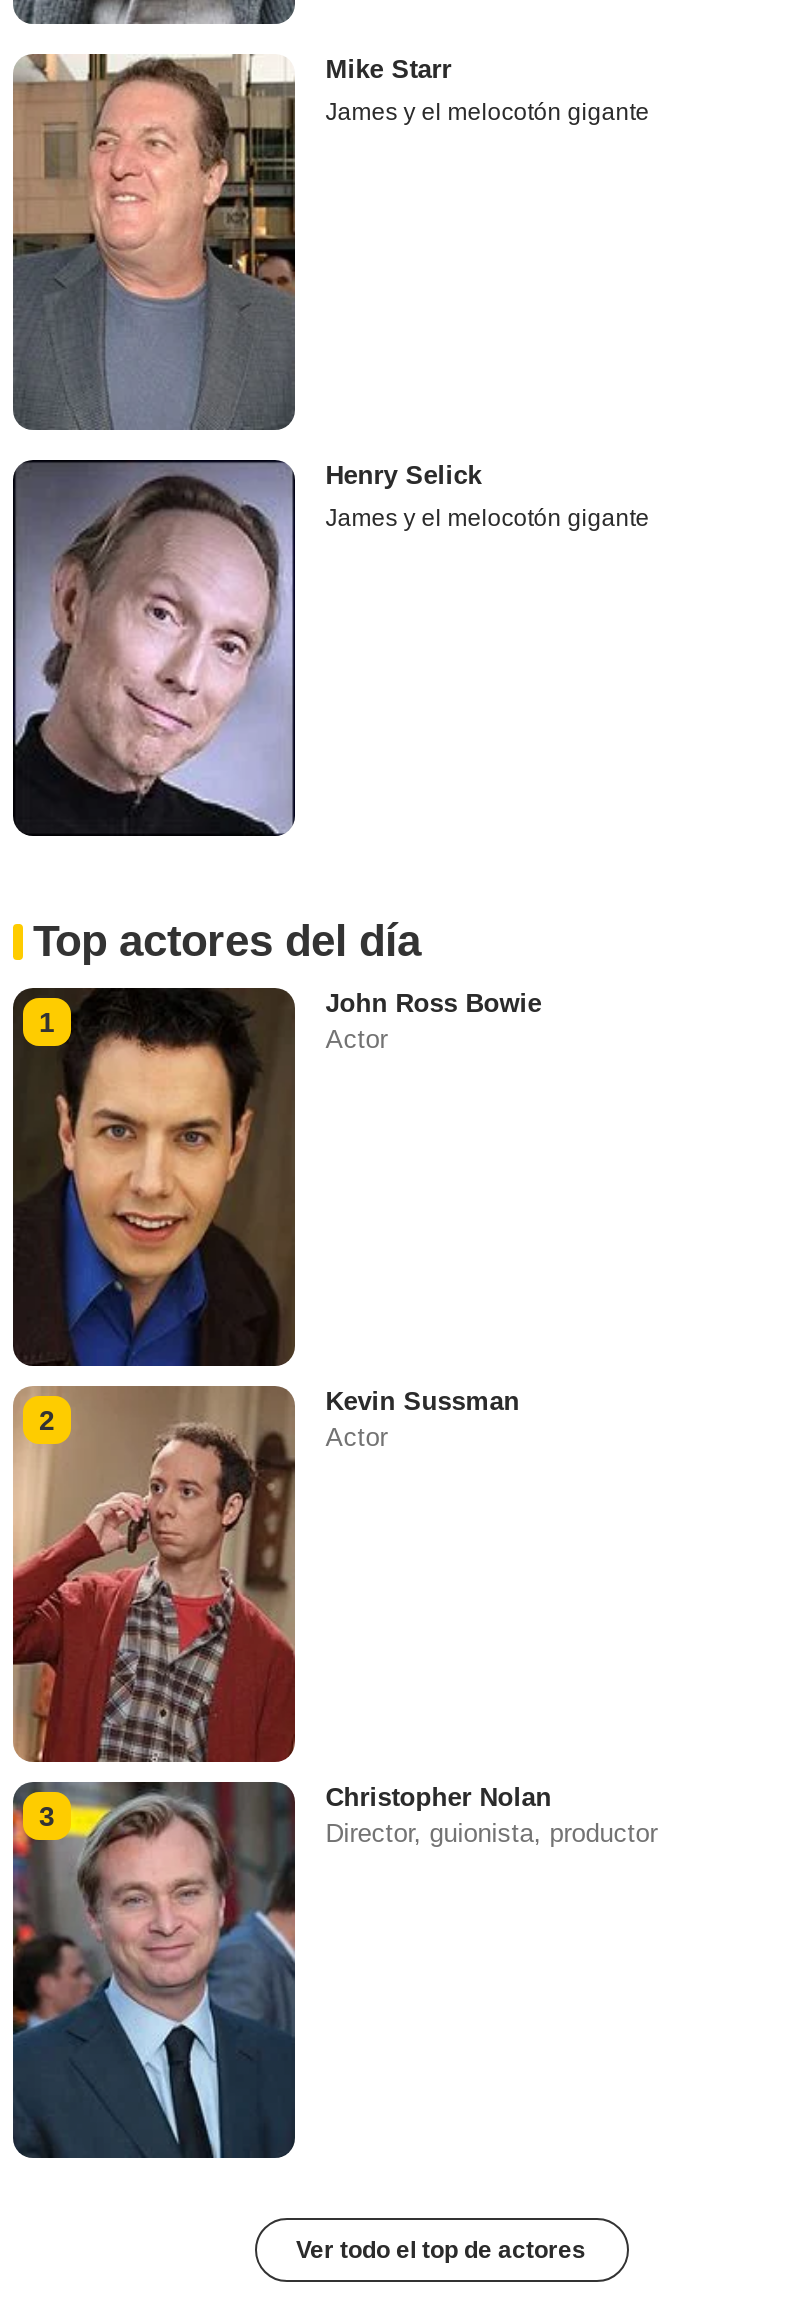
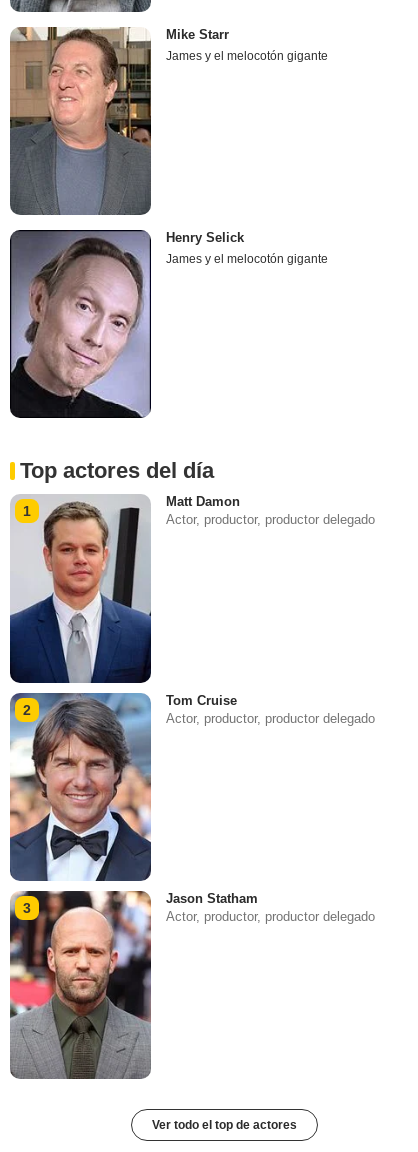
[11,986,541,1366] [image] | John Ross Bowie | Actor -> [9,494,375,683] [image] | Matt Damon | Actor, productor, productor delegado
[11,1384,519,1764] [image] | Kevin Sussman | Actor -> [9,692,375,882] [image] | Tom Cruise | Actor, productor, productor delegado
[11,1780,657,2160] [image] | Christopher Nolan | Director, guionista, productor -> [9,890,375,1079] [image] | Jason Statham | Actor, productor, productor delegado

